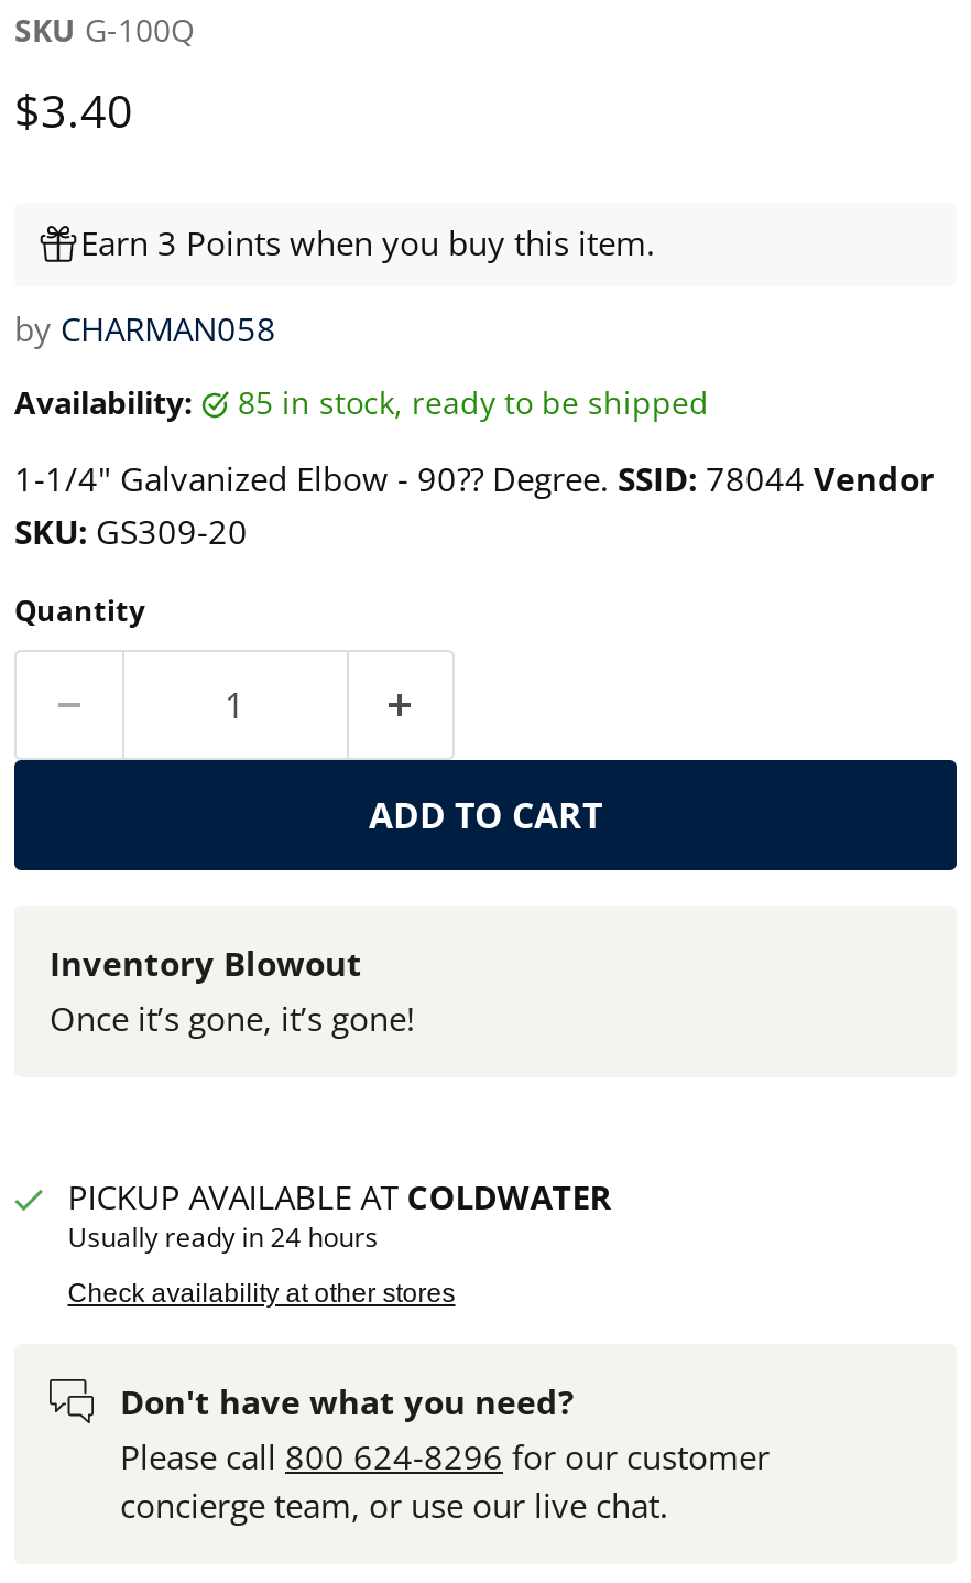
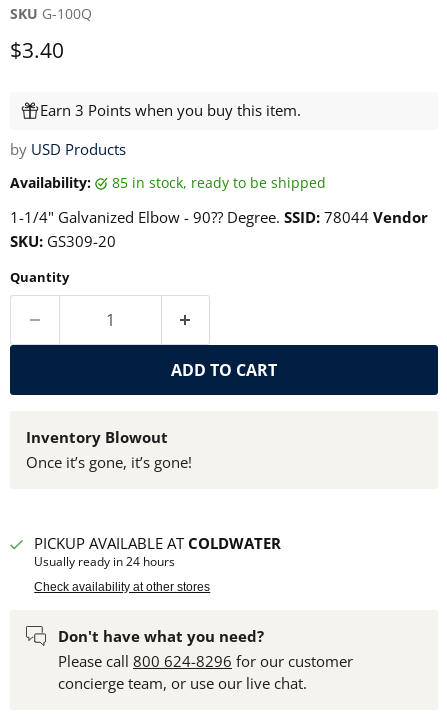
[14,307,276,351] by CHARMAN058 -> [10,139,126,159] by USD Products

